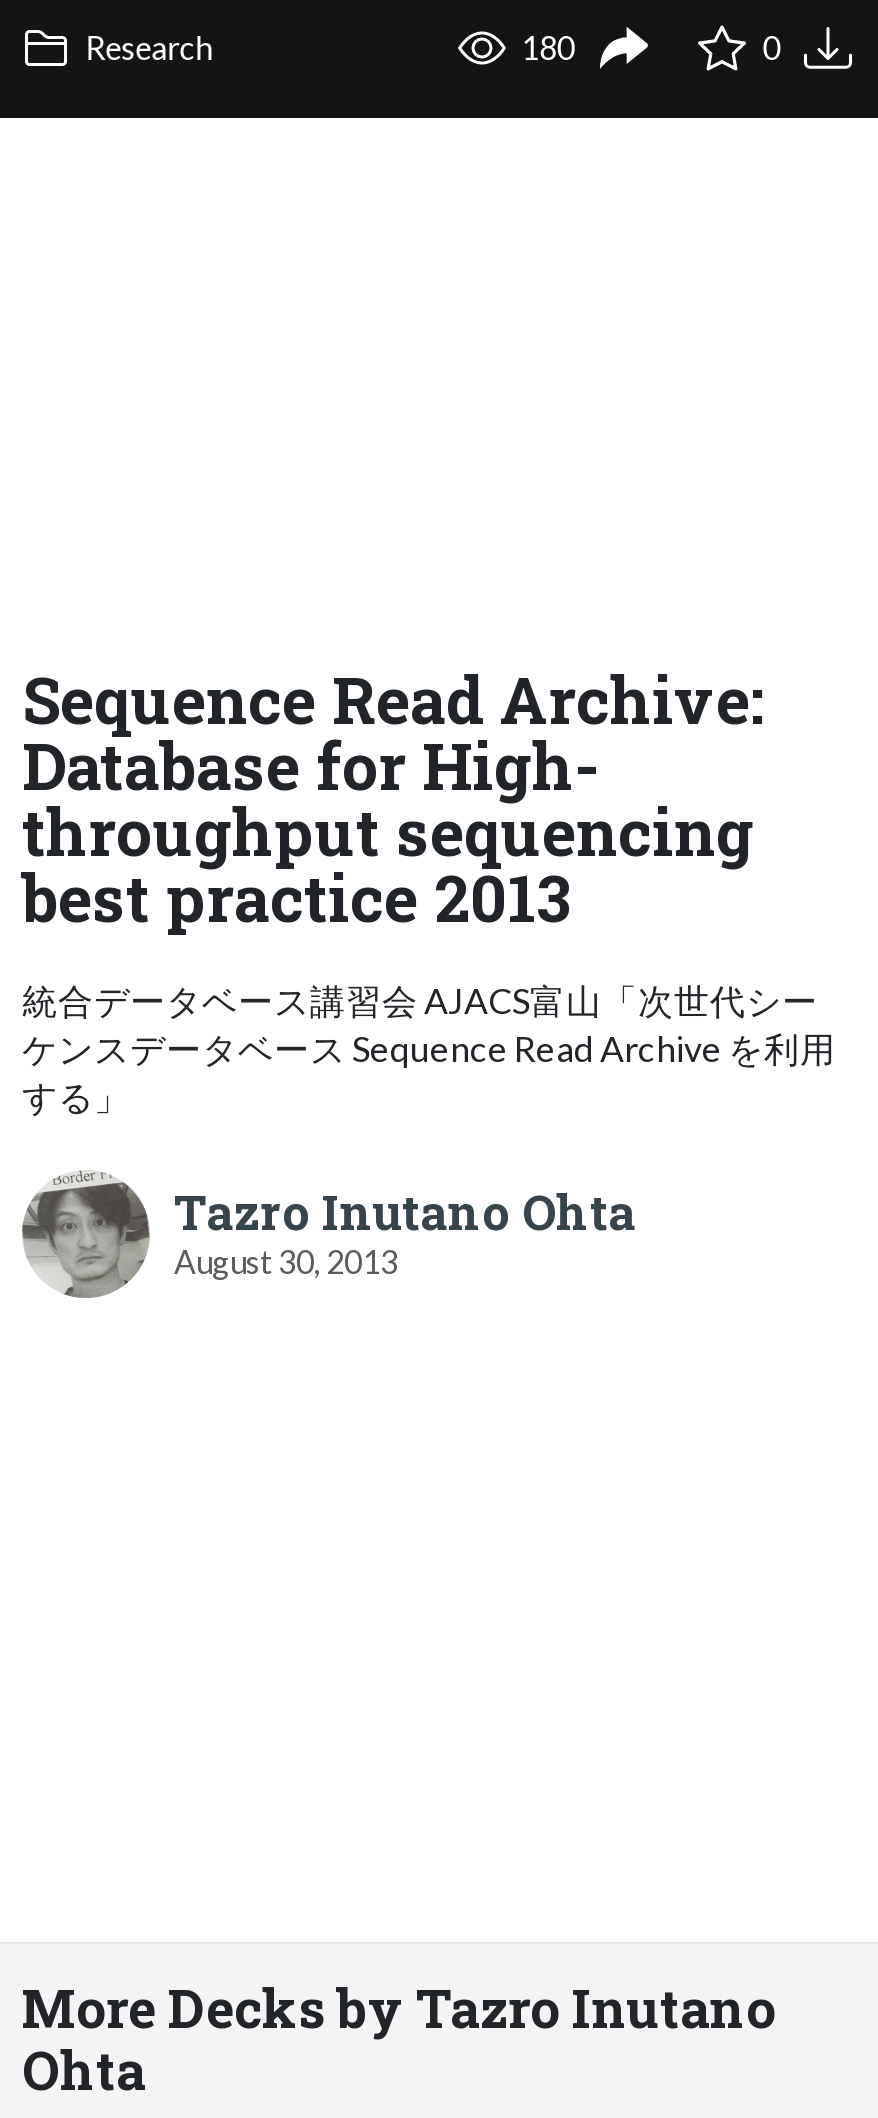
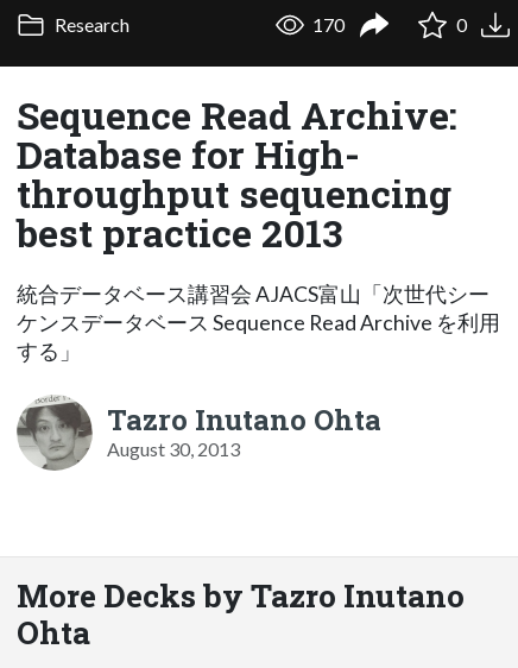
[515,29,575,67] 180 -> [309,13,345,36] 170

